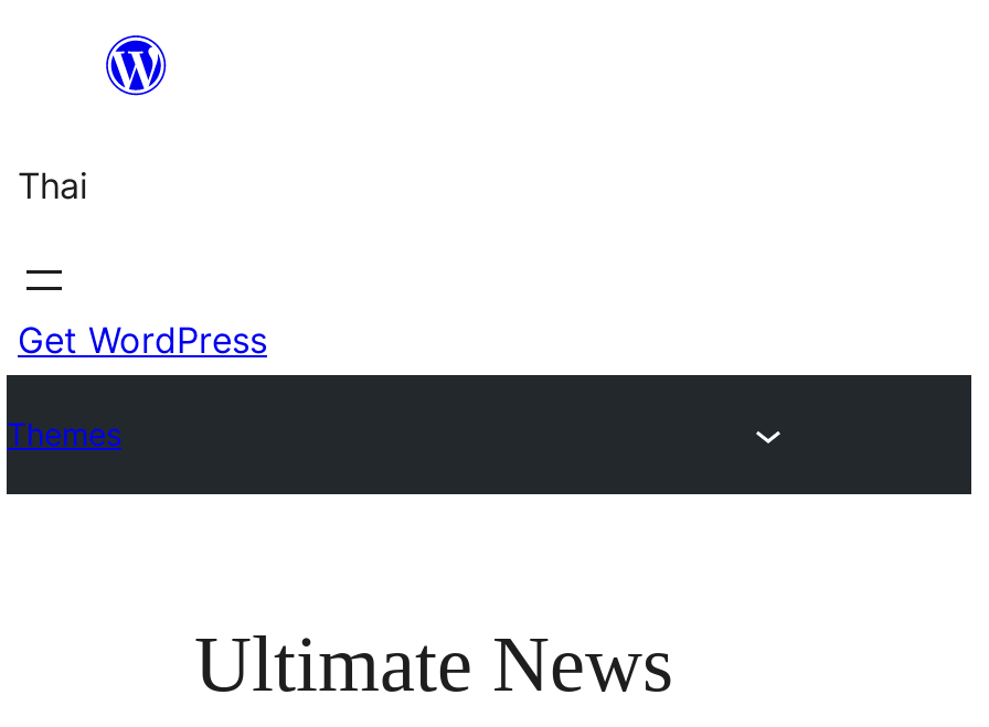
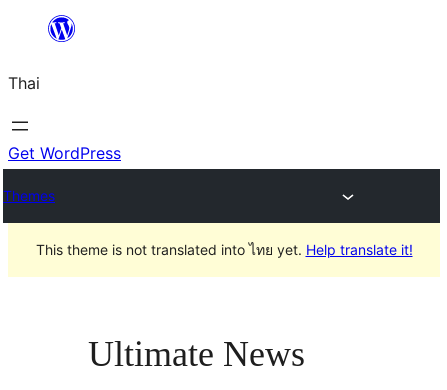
none -> [35,241,412,258] This theme is not translated into ไทย yet. Help translate it!

